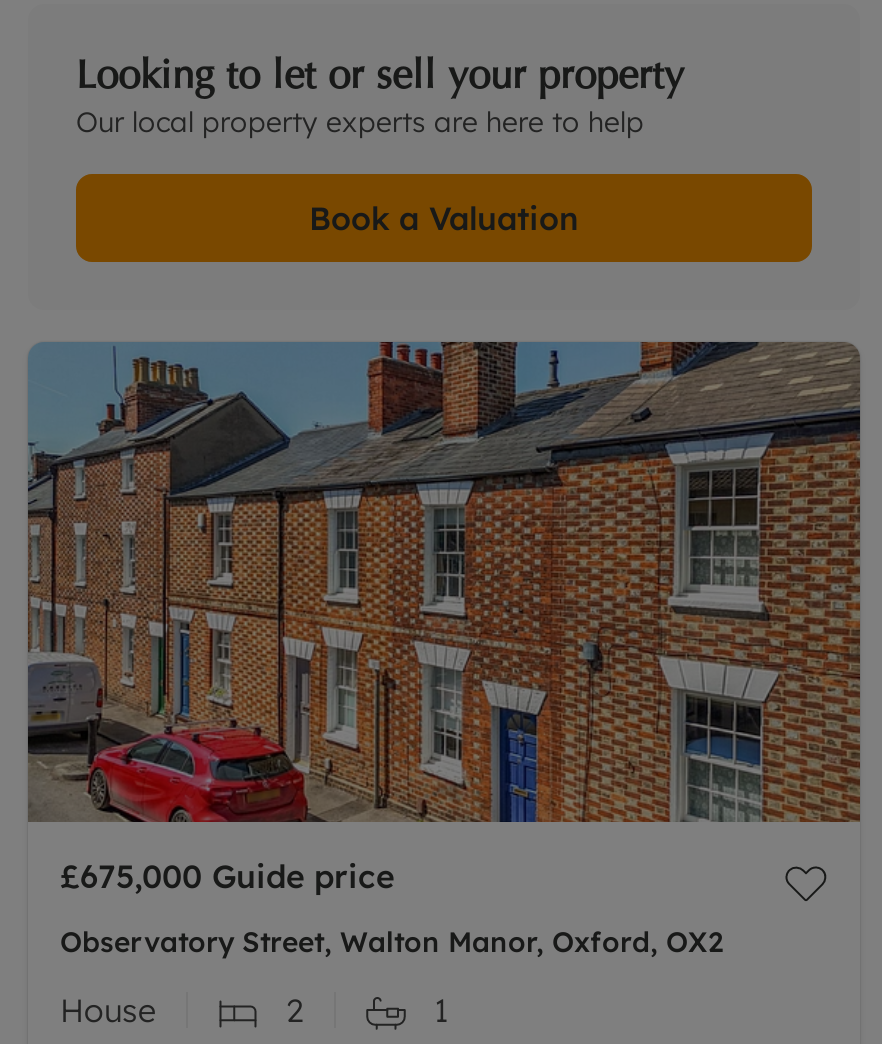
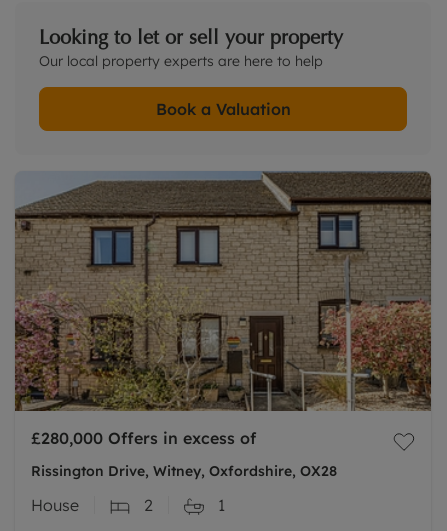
[26,340,862,897] [image] | £675,000 Guide price -> [14,171,432,448] [image] | £280,000 Offers in excess of
[60,924,724,960] Observatory Street, Walton Manor, Oxford, OX2 -> [31,462,337,480] Rissington Drive, Witney, Oxfordshire, OX28

